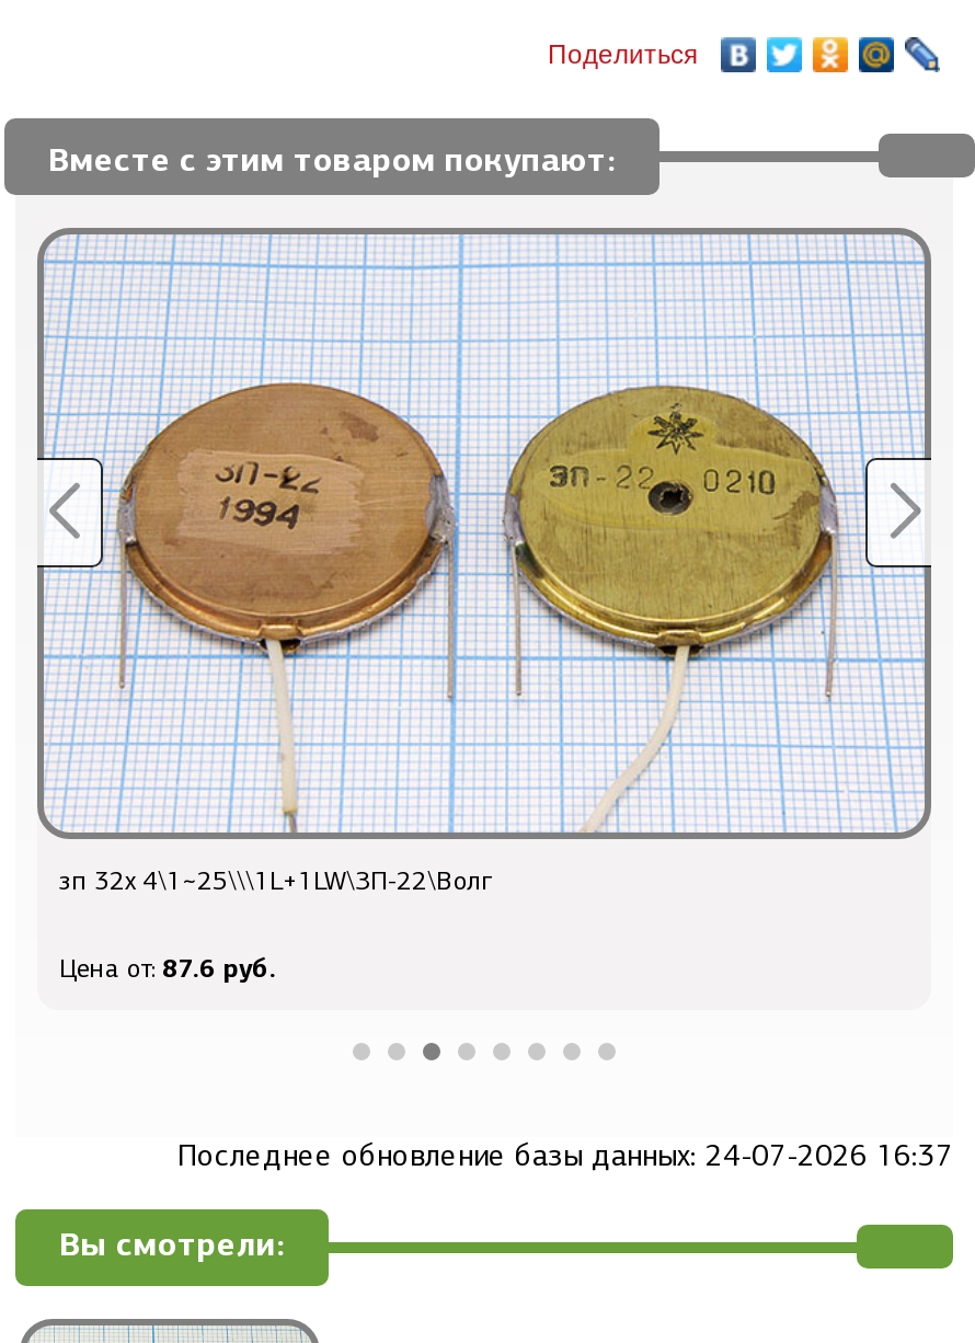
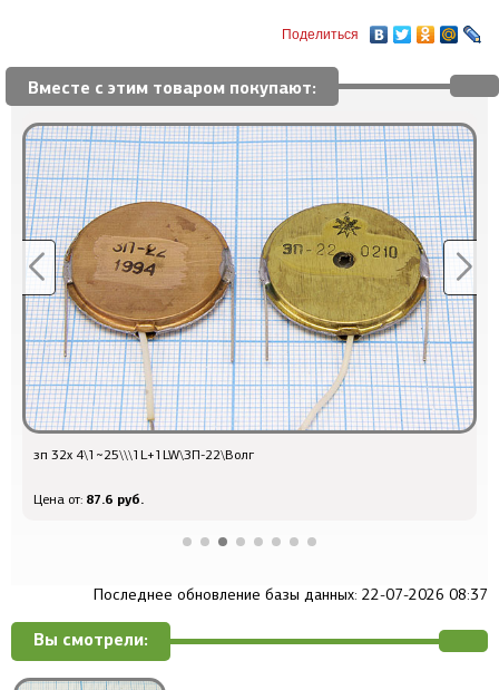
[177,1137,953,1174] Последнее обновление базы данных: 24-07-2026 16:37 -> [94,585,488,604] Последнее обновление базы данных: 22-07-2026 08:37

